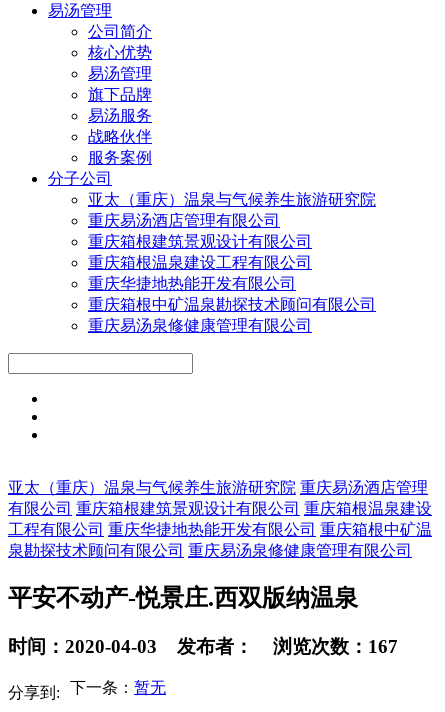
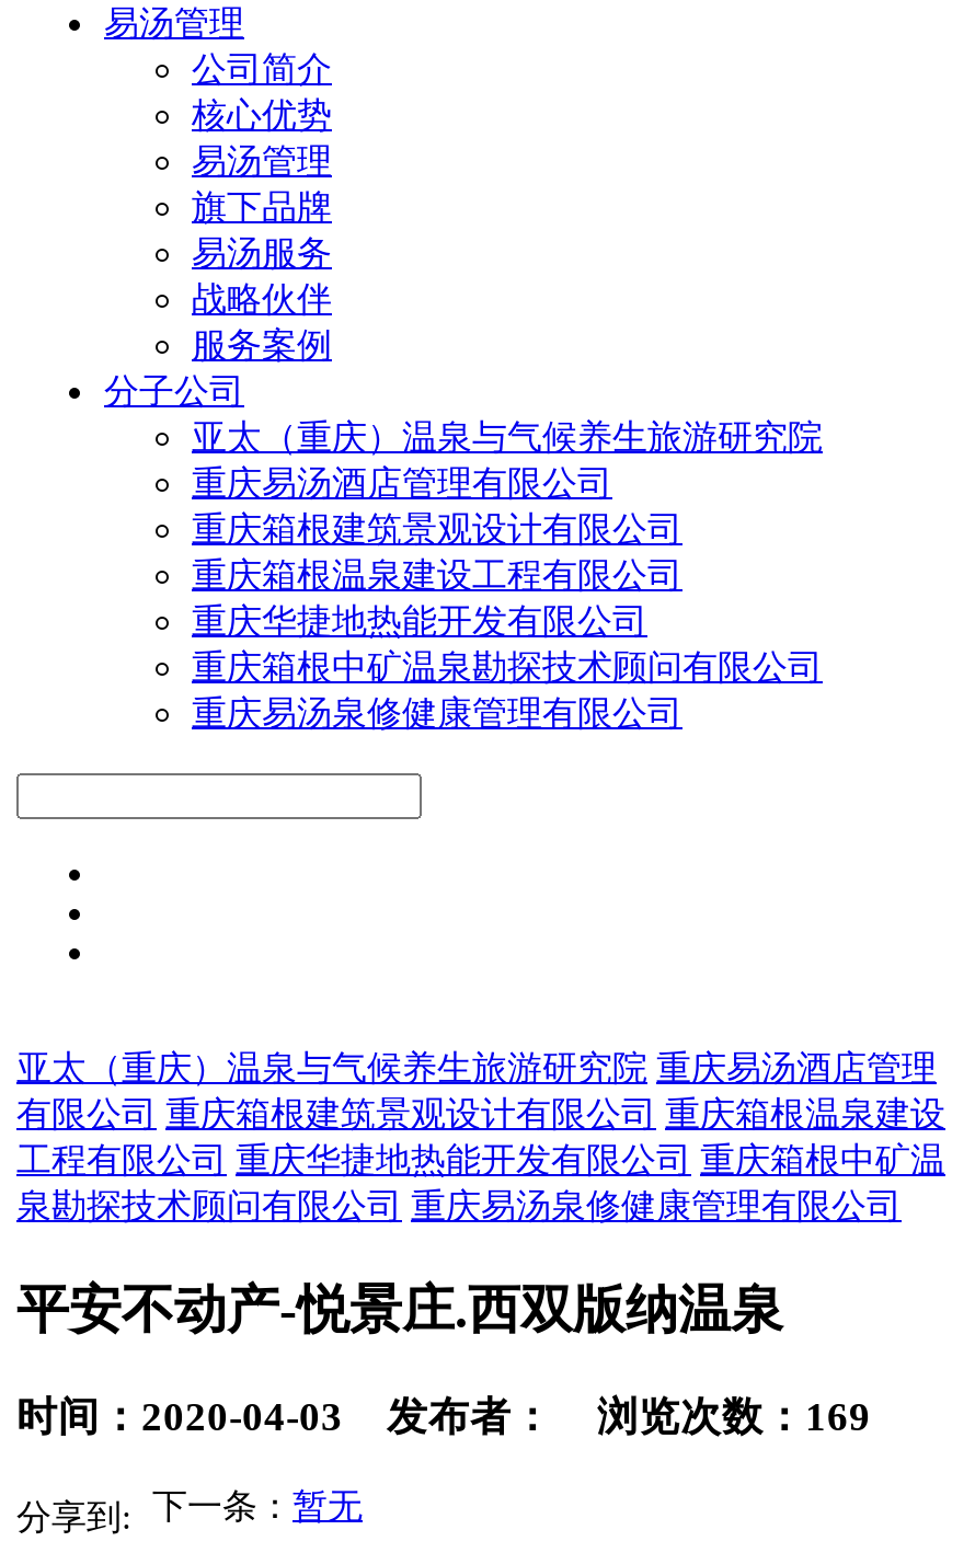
[8,636,398,657] 时间：2020-04-03 发布者： 浏览次数：167 -> [16,1392,871,1438] 时间：2020-04-03 发布者： 浏览次数：169

